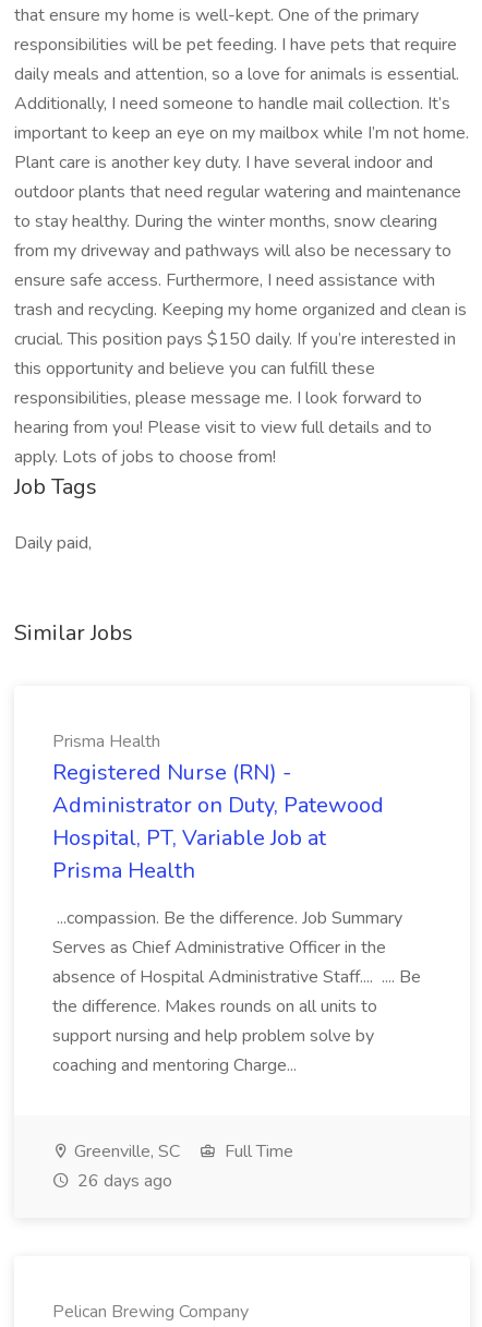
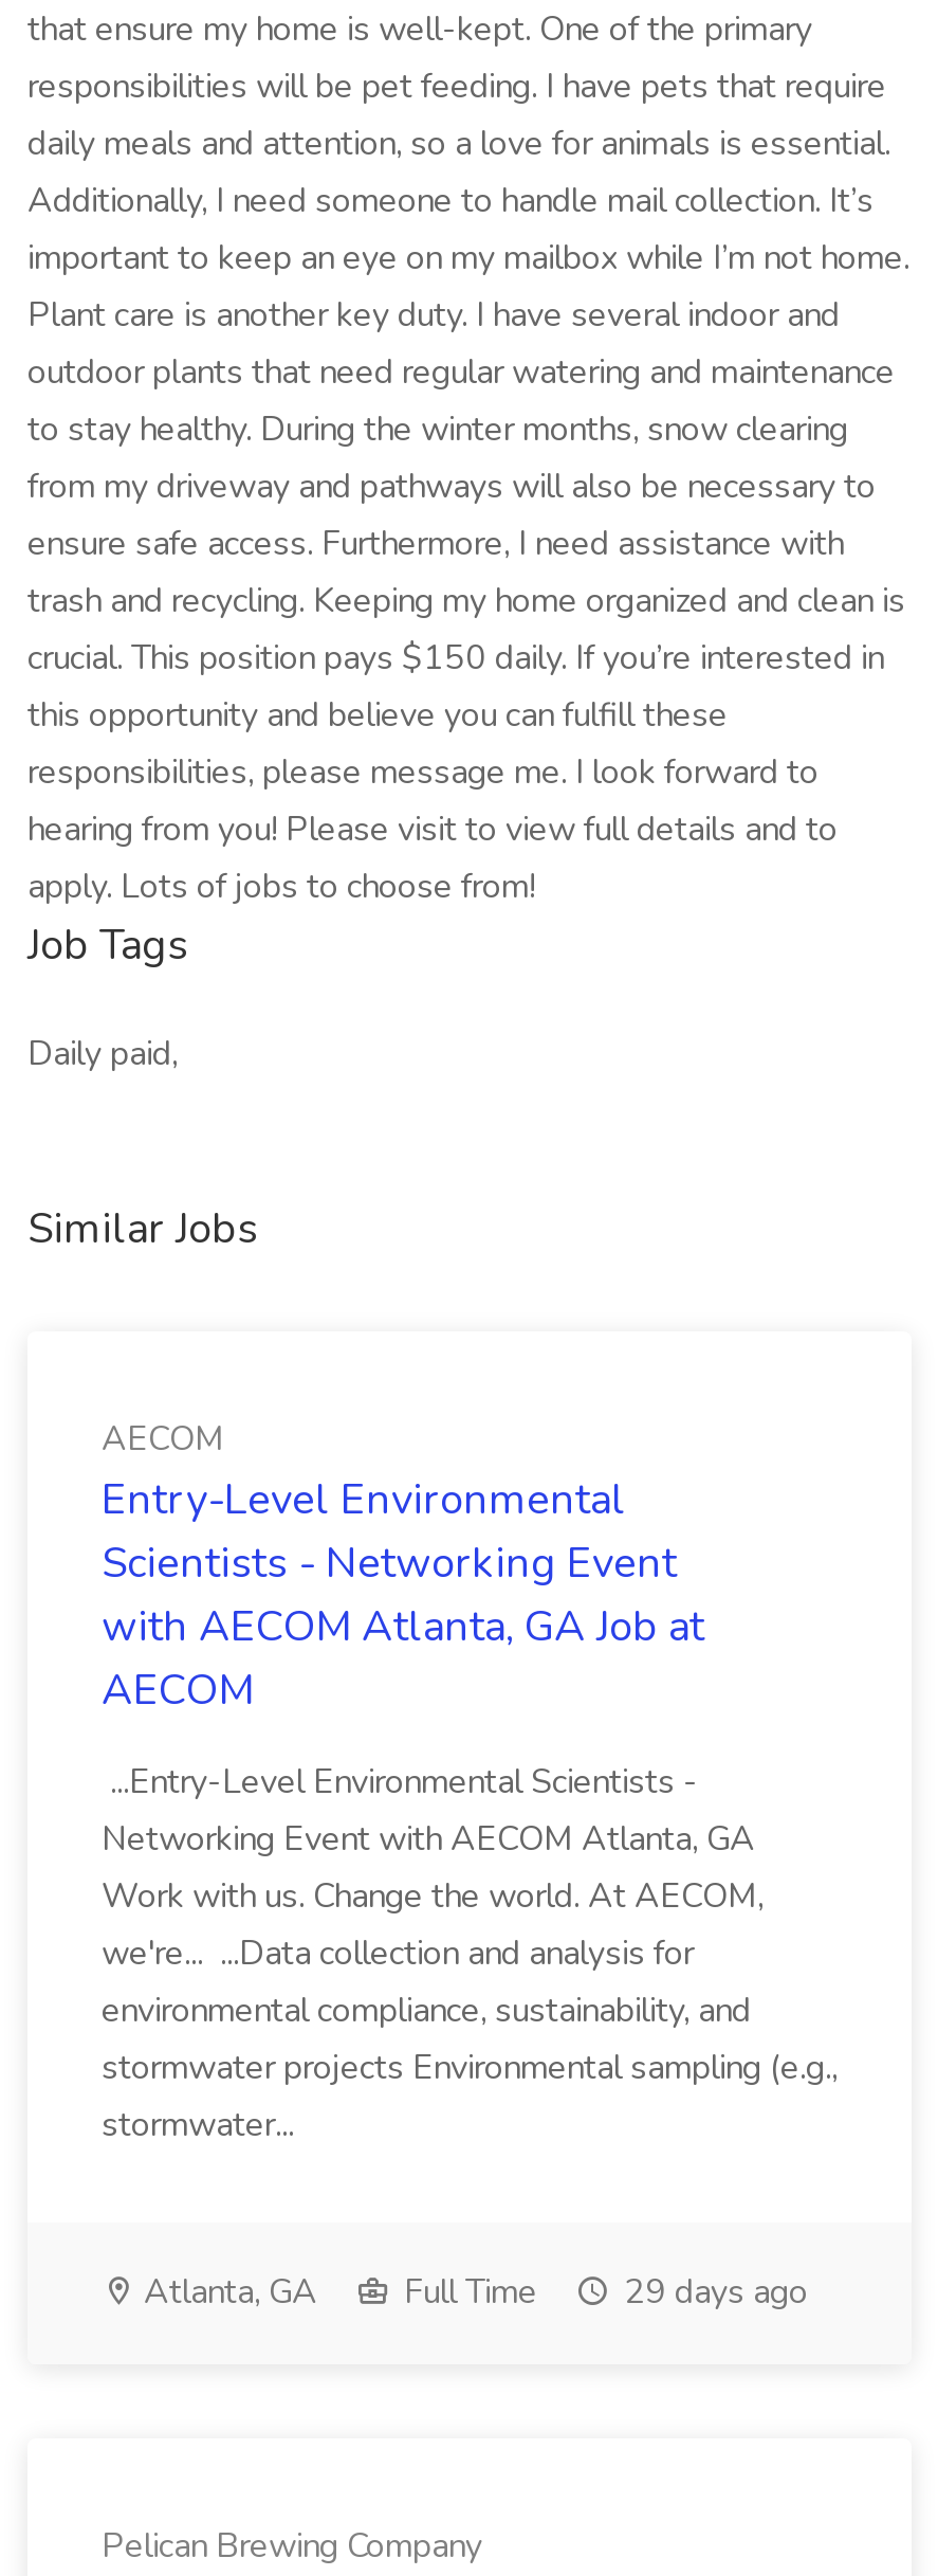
[52,729,384,885] Prisma Health | Registered Nurse (RN) - | Administrator on Duty, Patewood | Hospital, PT, Variable Job at | Prisma Health -> [102,1416,704,1719] AECOM | Entry-Level Environmental | Scientists - Networking Event | with AECOM Atlanta, GA Job at | AECOM
[52,906,421,1077] ...compassion. Be the difference. Job Summary | Serves as Chief Administrative Officer in the | absence of Hospital Administrative Staff.... .... Be | the difference. Makes rounds on all units to | support nursing and help problem solve by | coaching and mentoring Charge... -> [102,1759,838,2148] ...Entry-Level Environmental Scientists - | Networking Event with AECOM Atlanta, GA | Work with us. Change the world. At AECOM, | we're... ...Data collection and analysis for | environmental compliance, sustainability, and | stormwater projects Environmental sampling (e.g., | stormwater...
[70,1139,180,1163] Greenville, SC -> [135,2269,317,2316] Atlanta, GA
moved [220,1139,293,1163] -> [396,2269,537,2316]: Full Time
[73,1169,172,1193] 26 days ago -> [615,2269,808,2316] 29 days ago

